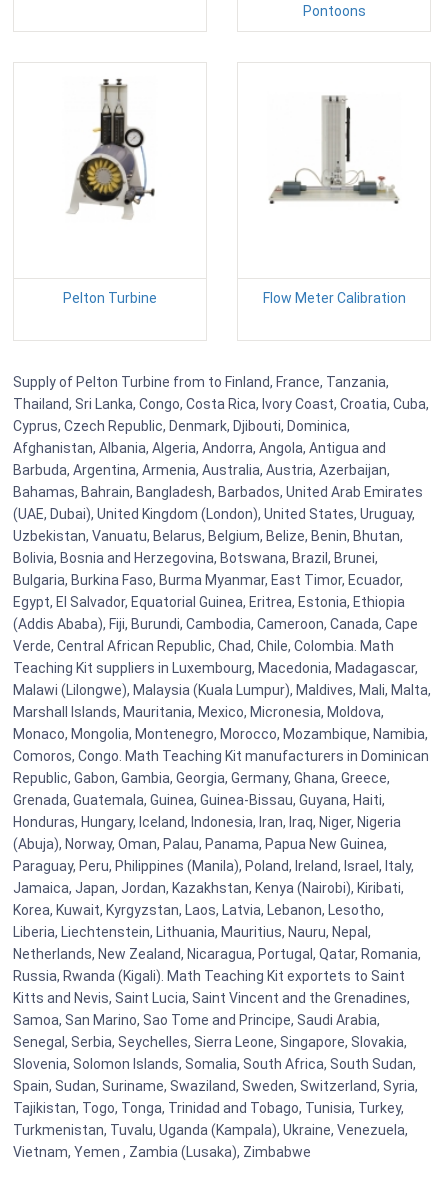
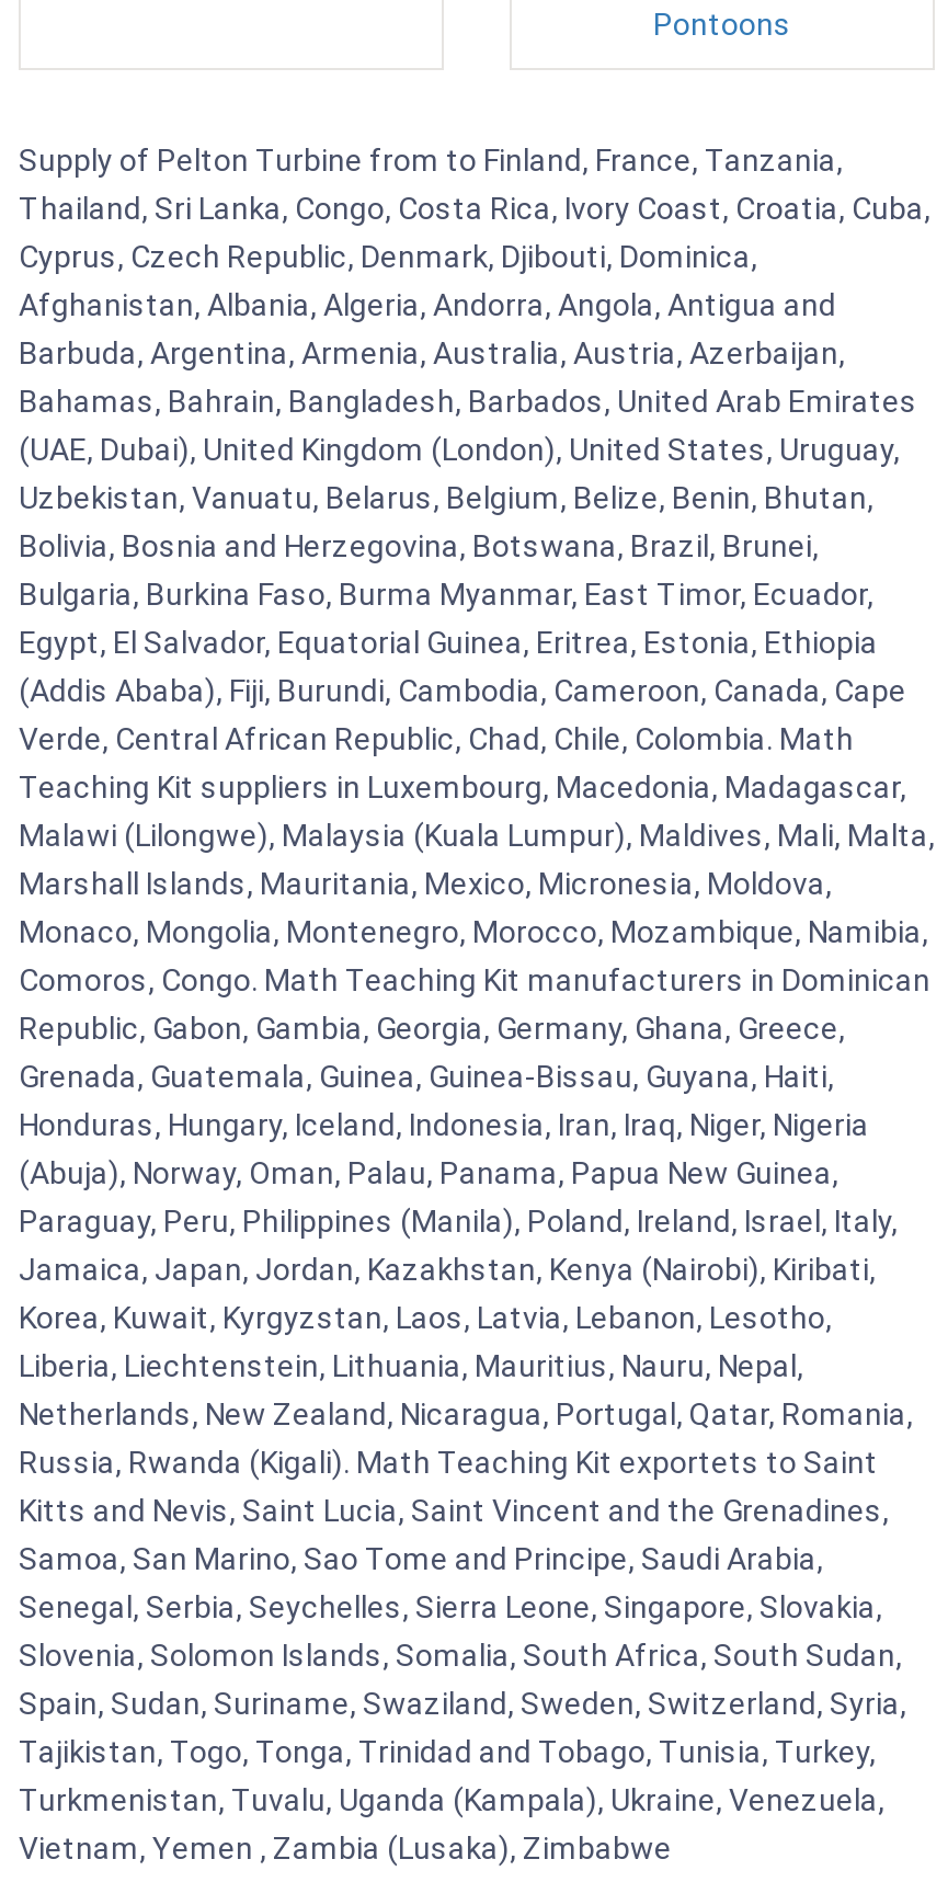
[67,78,156,220] [image] -> none
[269,95,400,205] [image] -> none
[63,290,405,306] Pelton Turbine | Flow Meter Calibration -> none

